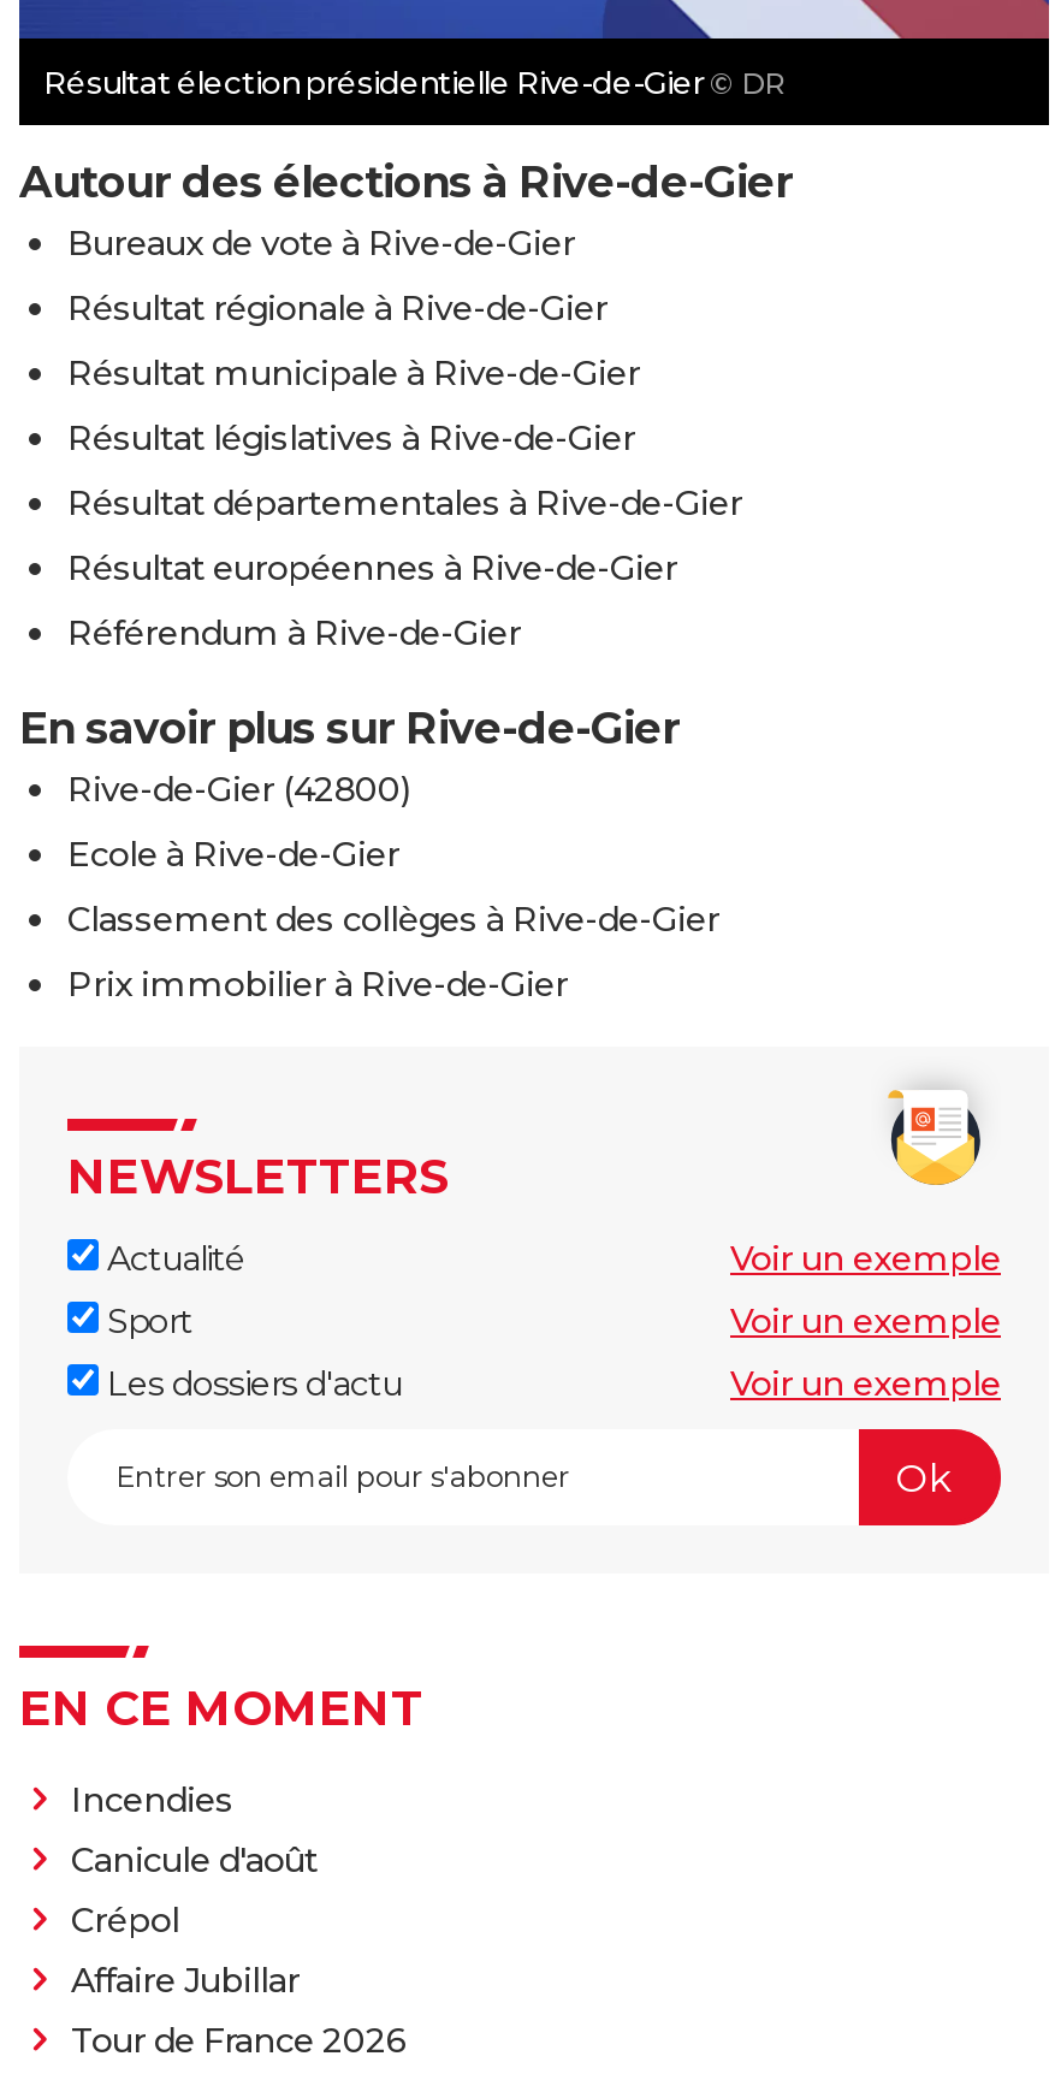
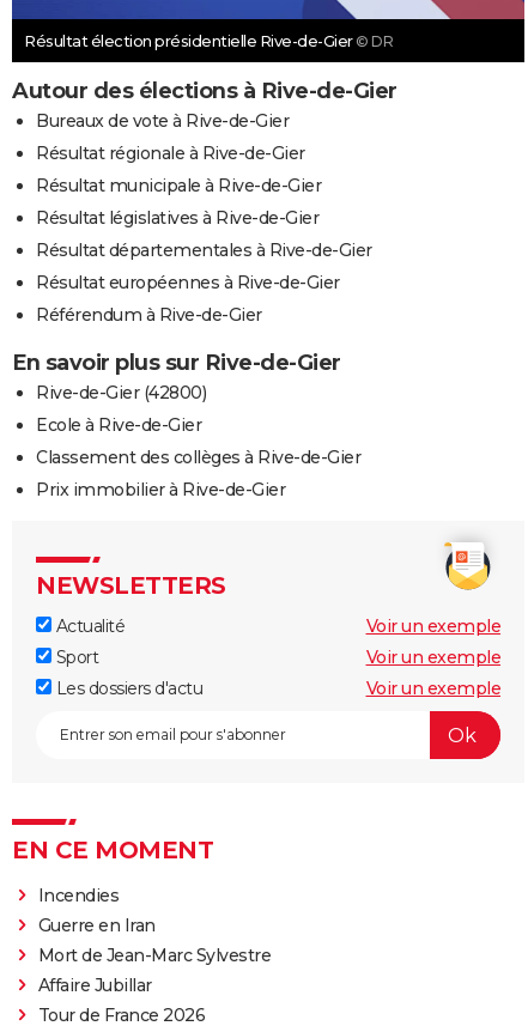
[71,1839,318,1943] Canicule d'août | Crépol -> [38,915,271,967] Guerre en Iran | Mort de Jean-Marc Sylvestre

